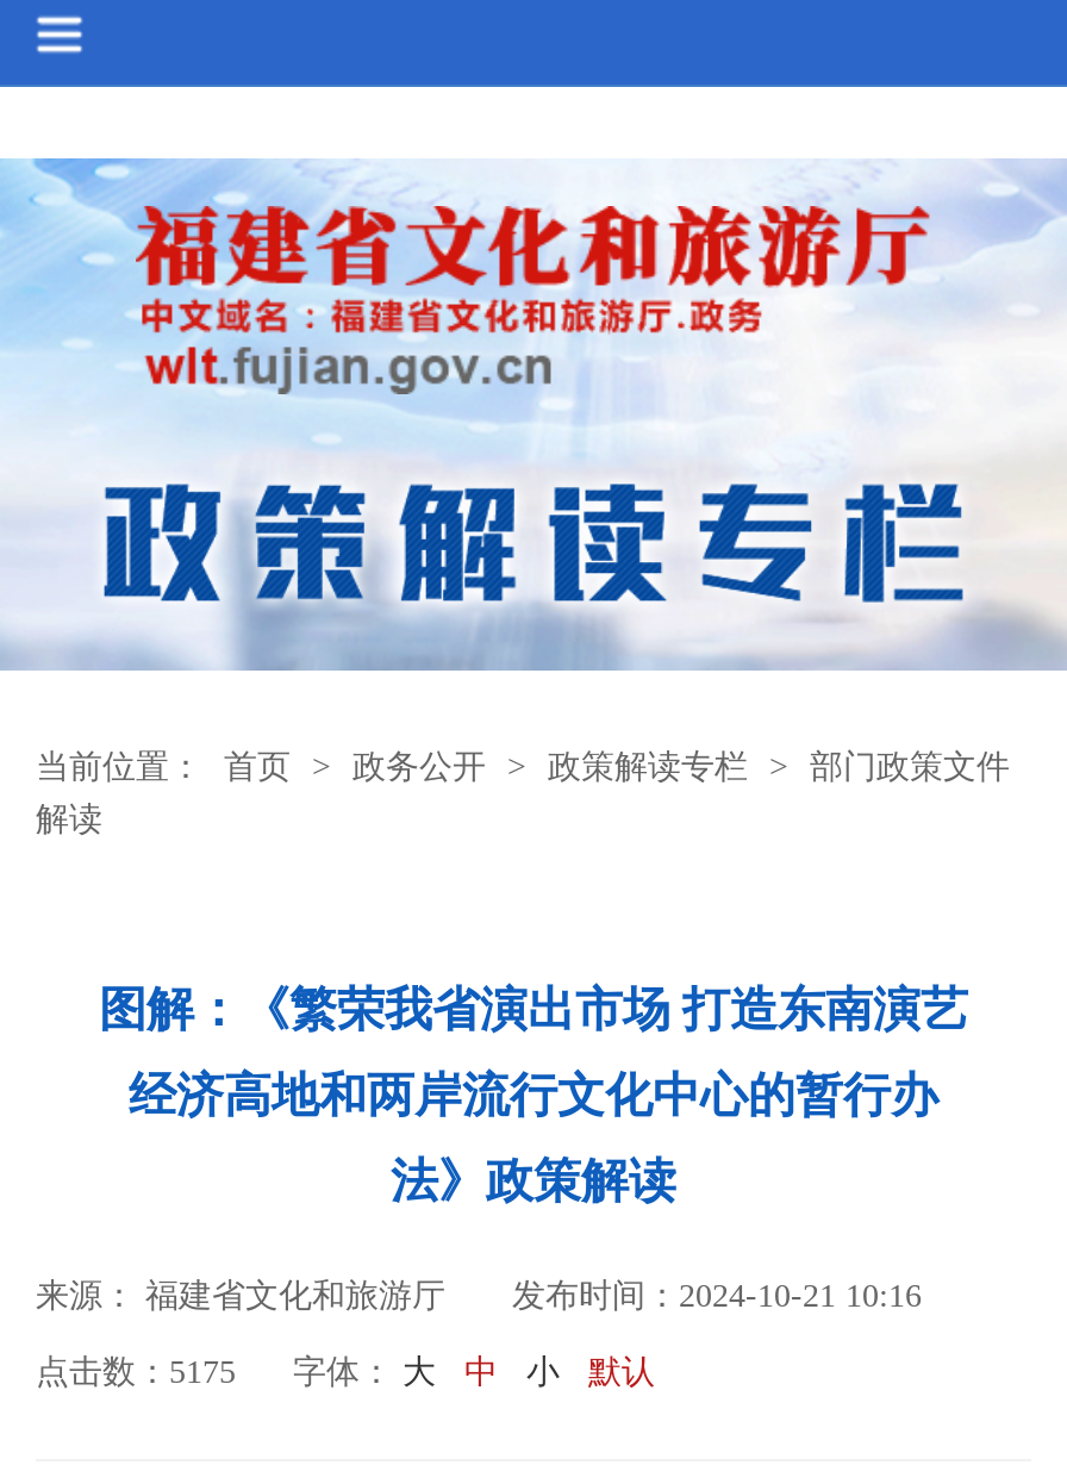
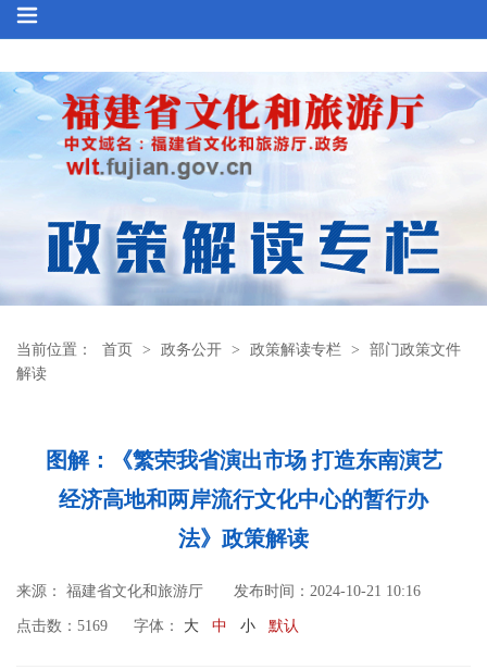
[36,1354,655,1390] 点击数：5175 字体：大 中 小 默认 -> [16,618,299,634] 点击数：5169 字体：大 中 小 默认

